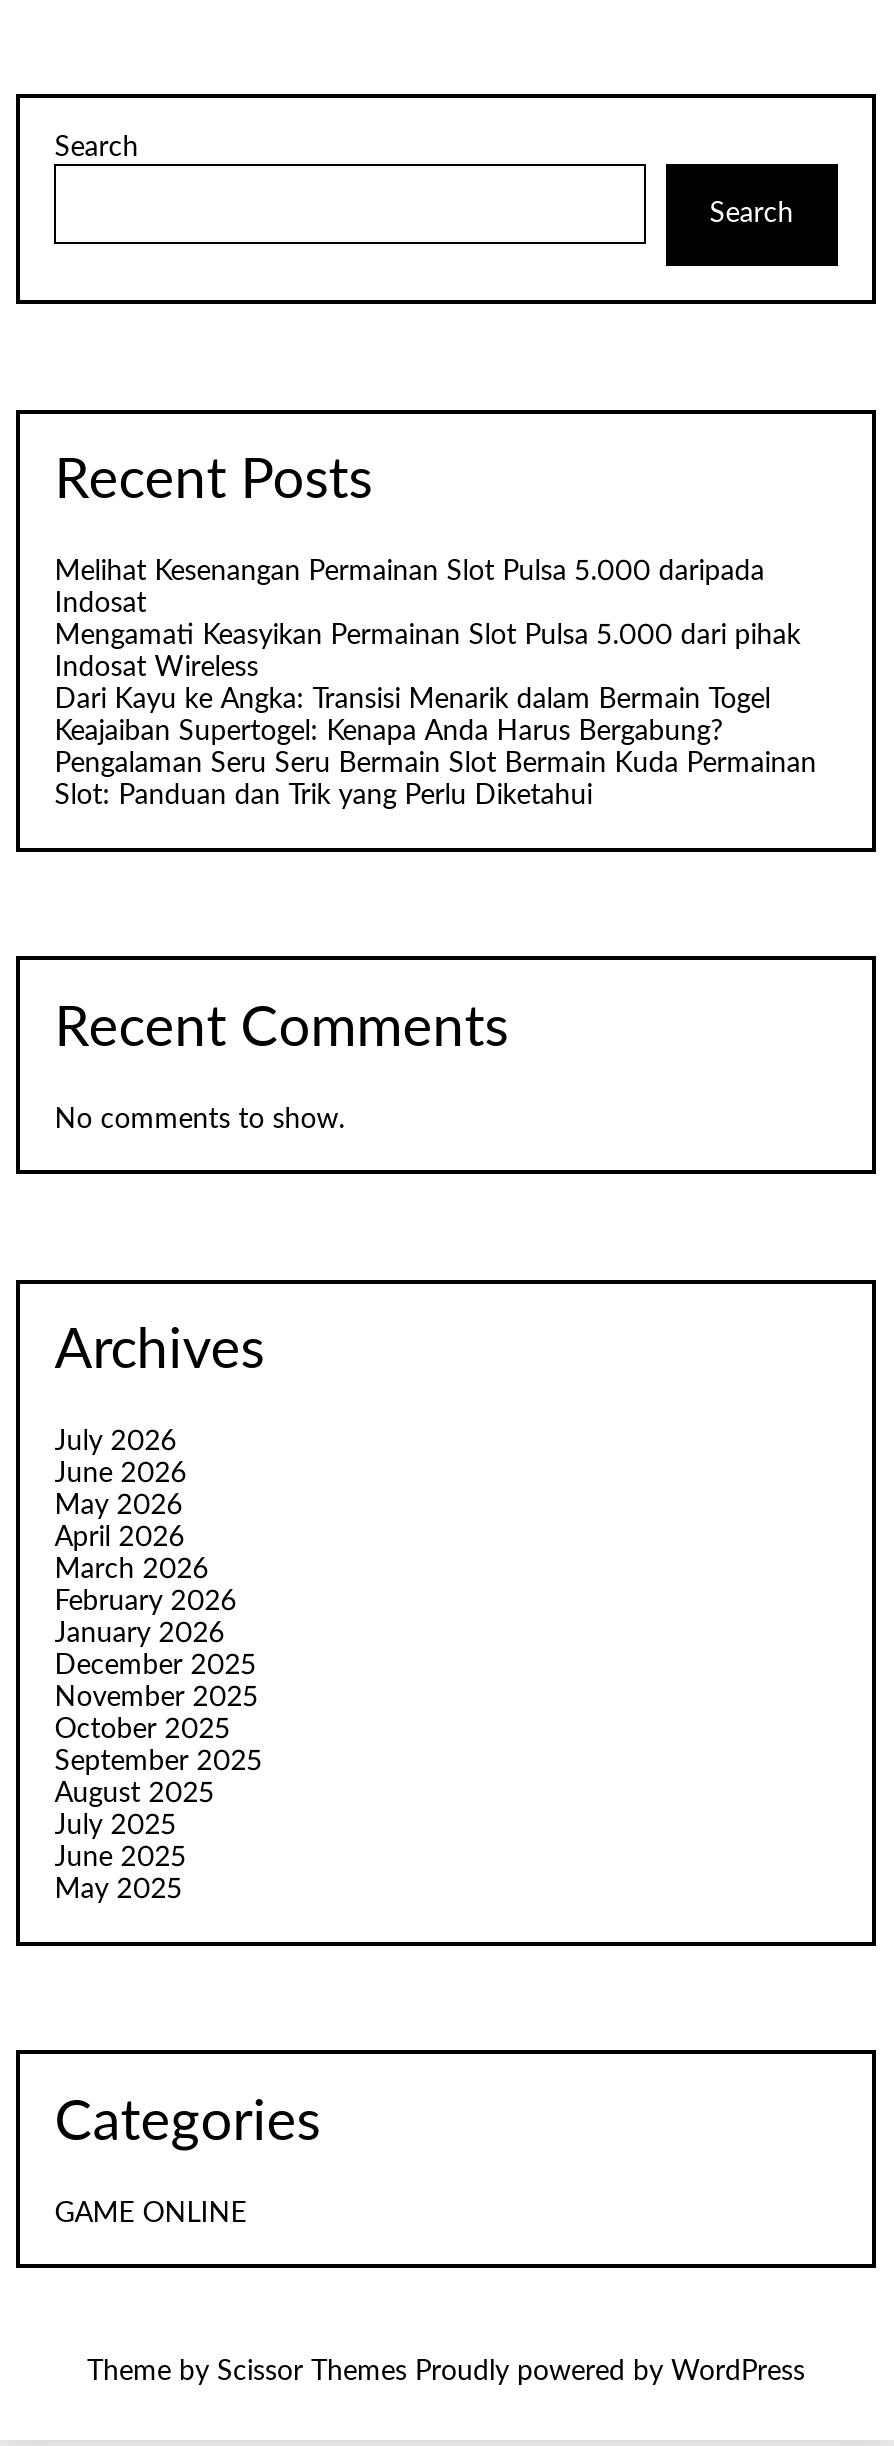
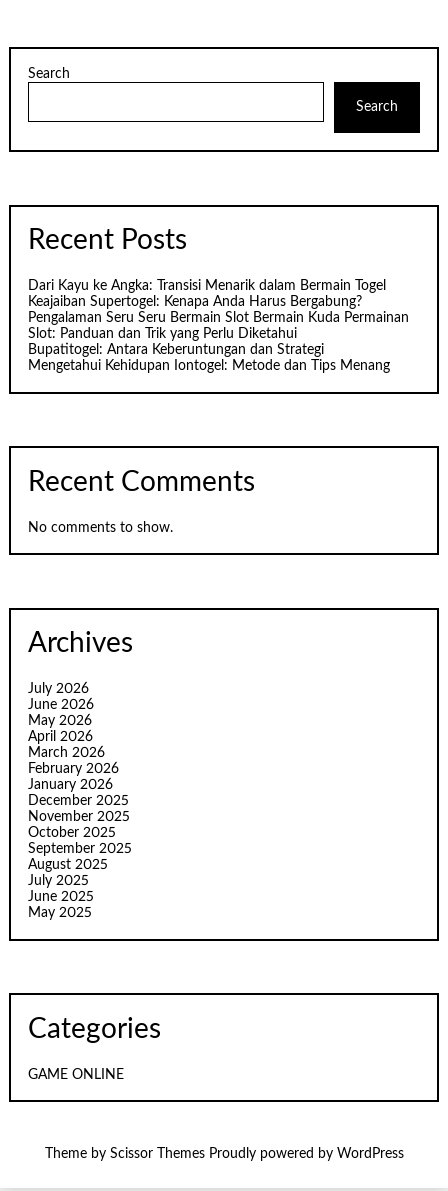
[54,559,800,683] Melihat Kesenangan Permainan Slot Pulsa 5.000 daripada | Indosat | Mengamati Keasyikan Permainan Slot Pulsa 5.000 dari pihak | Indosat Wireless -> none
moved [54,687,816,811] -> [28,279,409,341]: Dari Kayu ke Angka: Transisi Menarik dalam Bermain Togel | Keajaiban Supertogel: Kenapa Anda Harus Bergabung? | Pengalaman Seru Seru Bermain Slot Bermain Kuda Permainan | Slot: Panduan dan Trik yang Perlu Diketahui
none -> [28,343,390,373] Bupatitogel: Antara Keberuntungan dan Strategi | Mengetahui Kehidupan Iontogel: Metode dan Tips Menang

